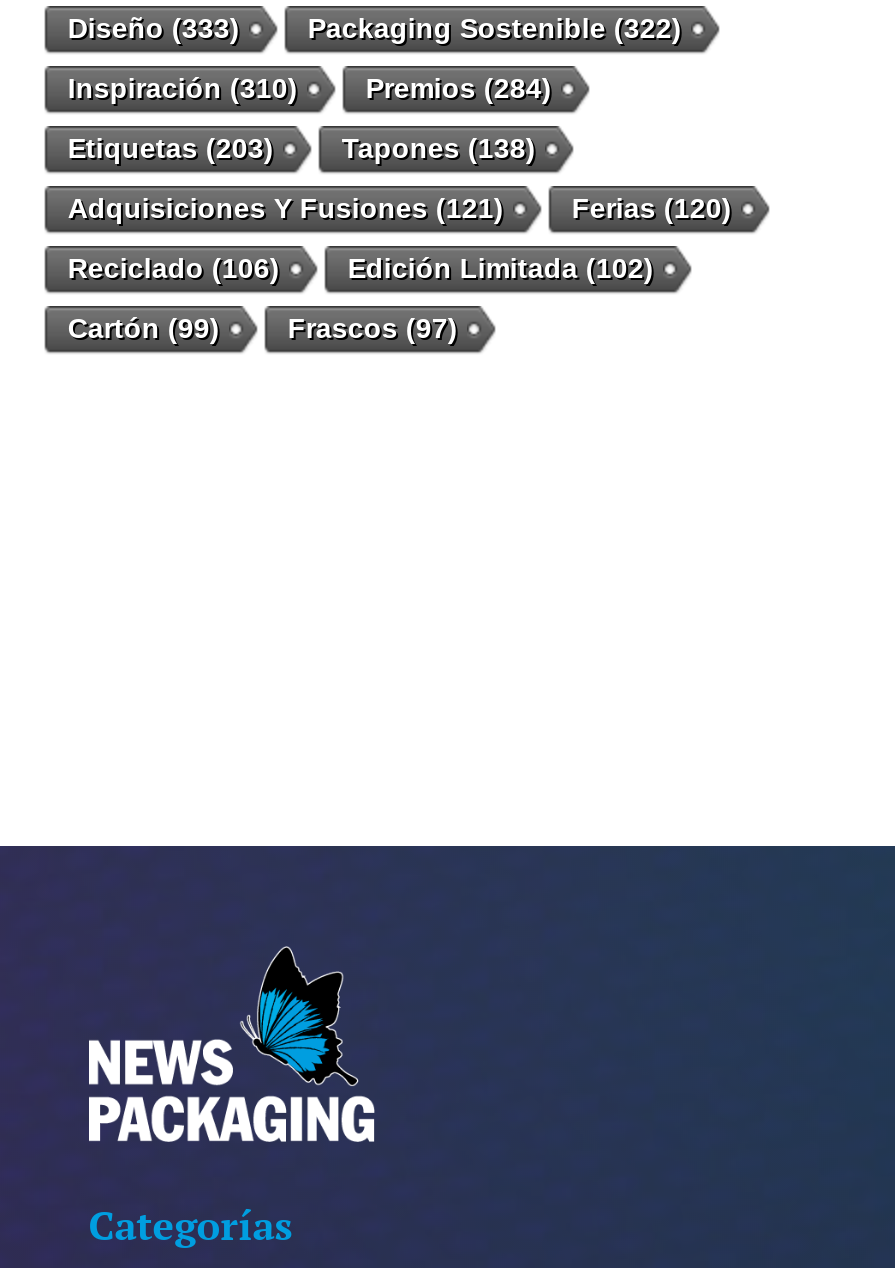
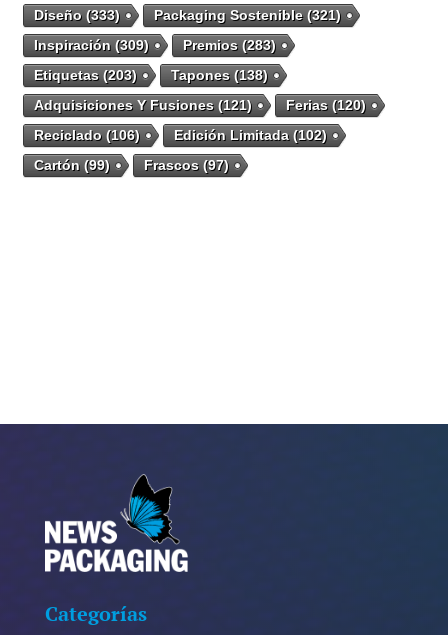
[308,12,682,44] Packaging Sostenible (322) -> [154,7,341,23] Packaging Sostenible (321)
[68,72,298,104] Inspiración (310) -> [34,37,149,53] Inspiración (309)
[366,72,552,104] Premios (284) -> [183,37,276,53] Premios (283)

